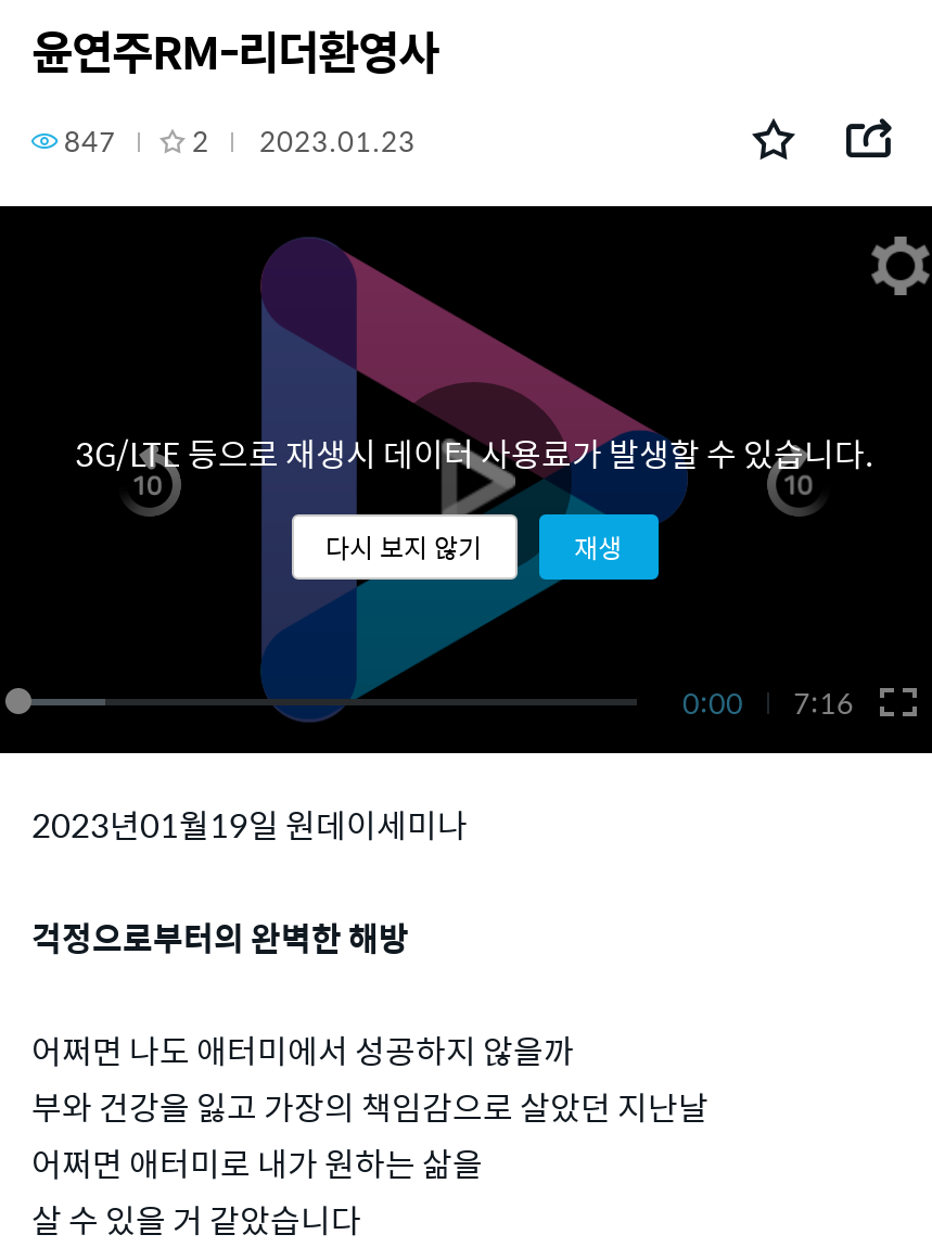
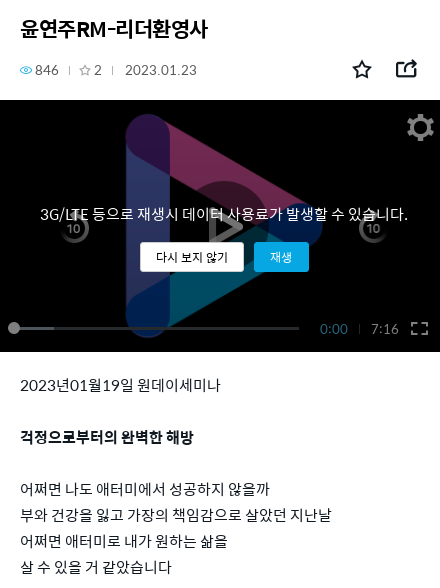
[64,117,416,163] 847 2 2023.01.23 -> [35,59,197,80] 846 2 2023.01.23

